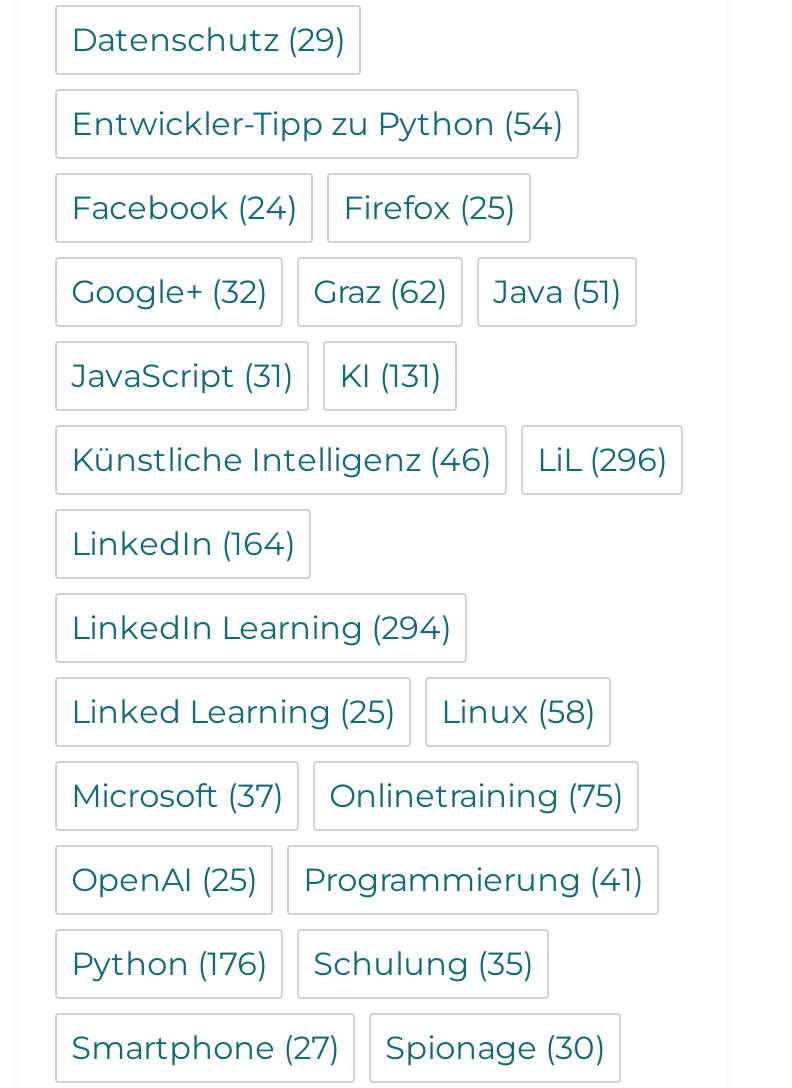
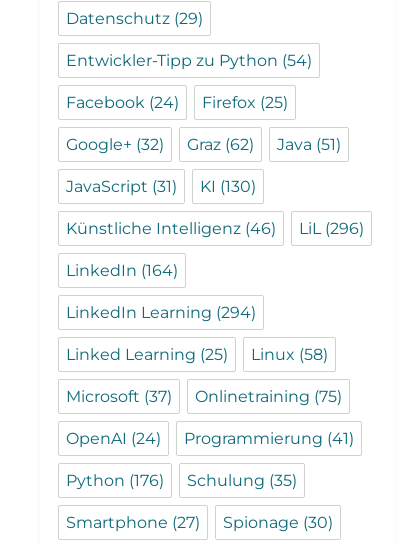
[71,356,441,394] JavaScript (31) KI (131) -> [66,177,256,196] JavaScript (31) KI (130)
[71,860,643,898] OpenAI (25) Programmierung (41) -> [66,429,354,448] OpenAI (24) Programmierung (41)

